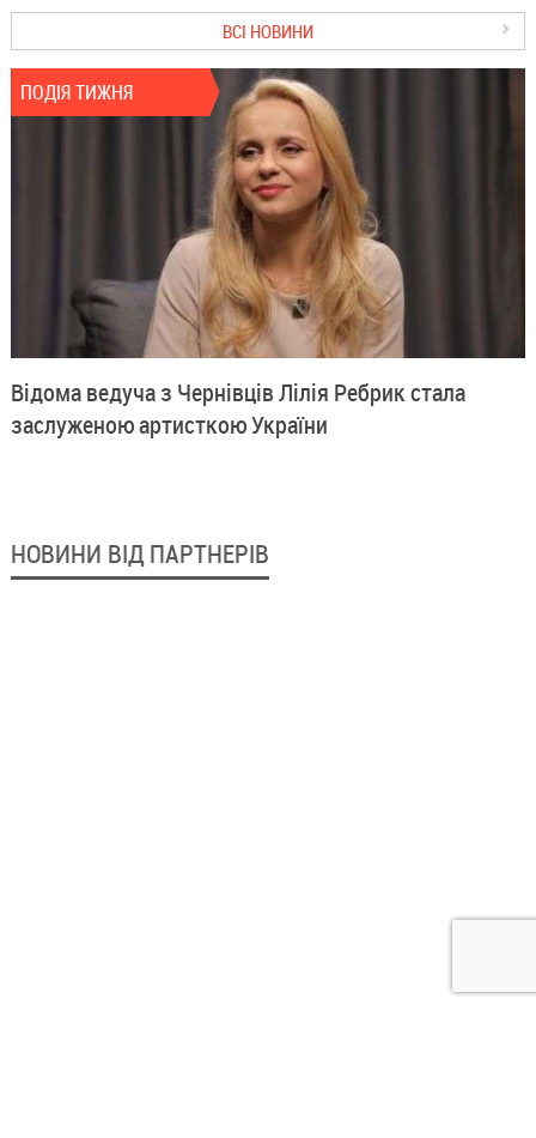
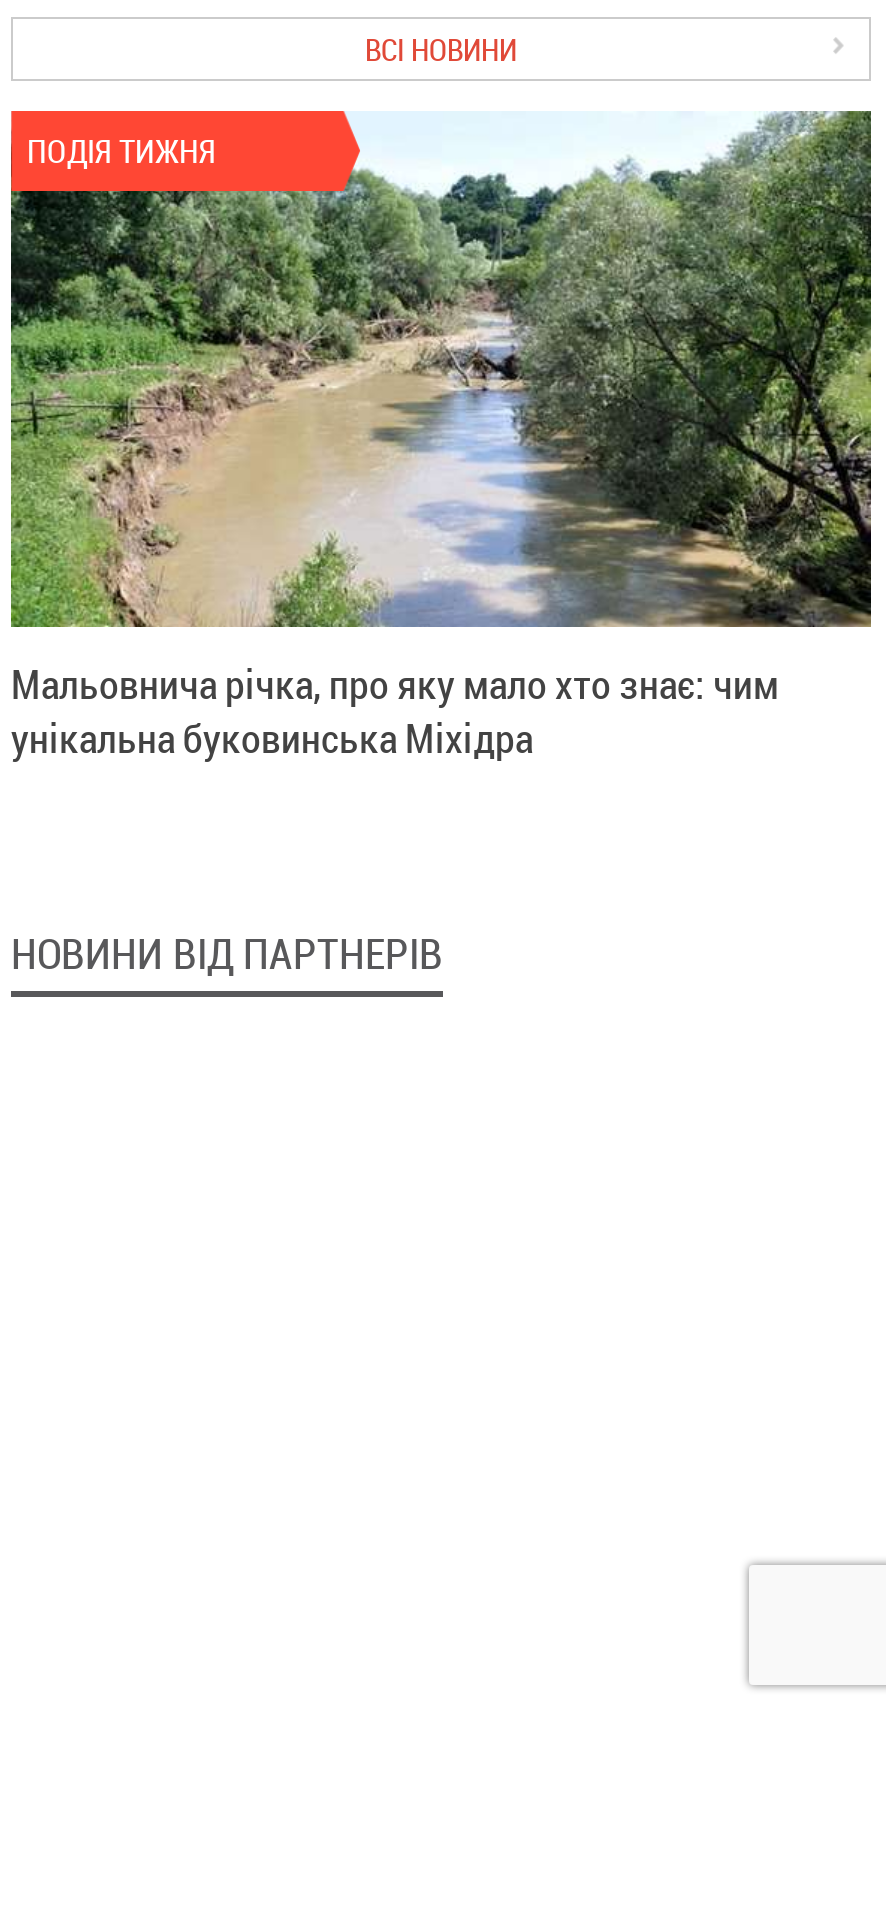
[10,67,526,441] [image] | Відома ведуча з Чернівців Лілія Ребрик стала | заслуженою артисткою України -> [9,111,873,765] [image] | Мальовнича річка, про яку мало хто знає: чим | унікальна буковинська Міхідра

